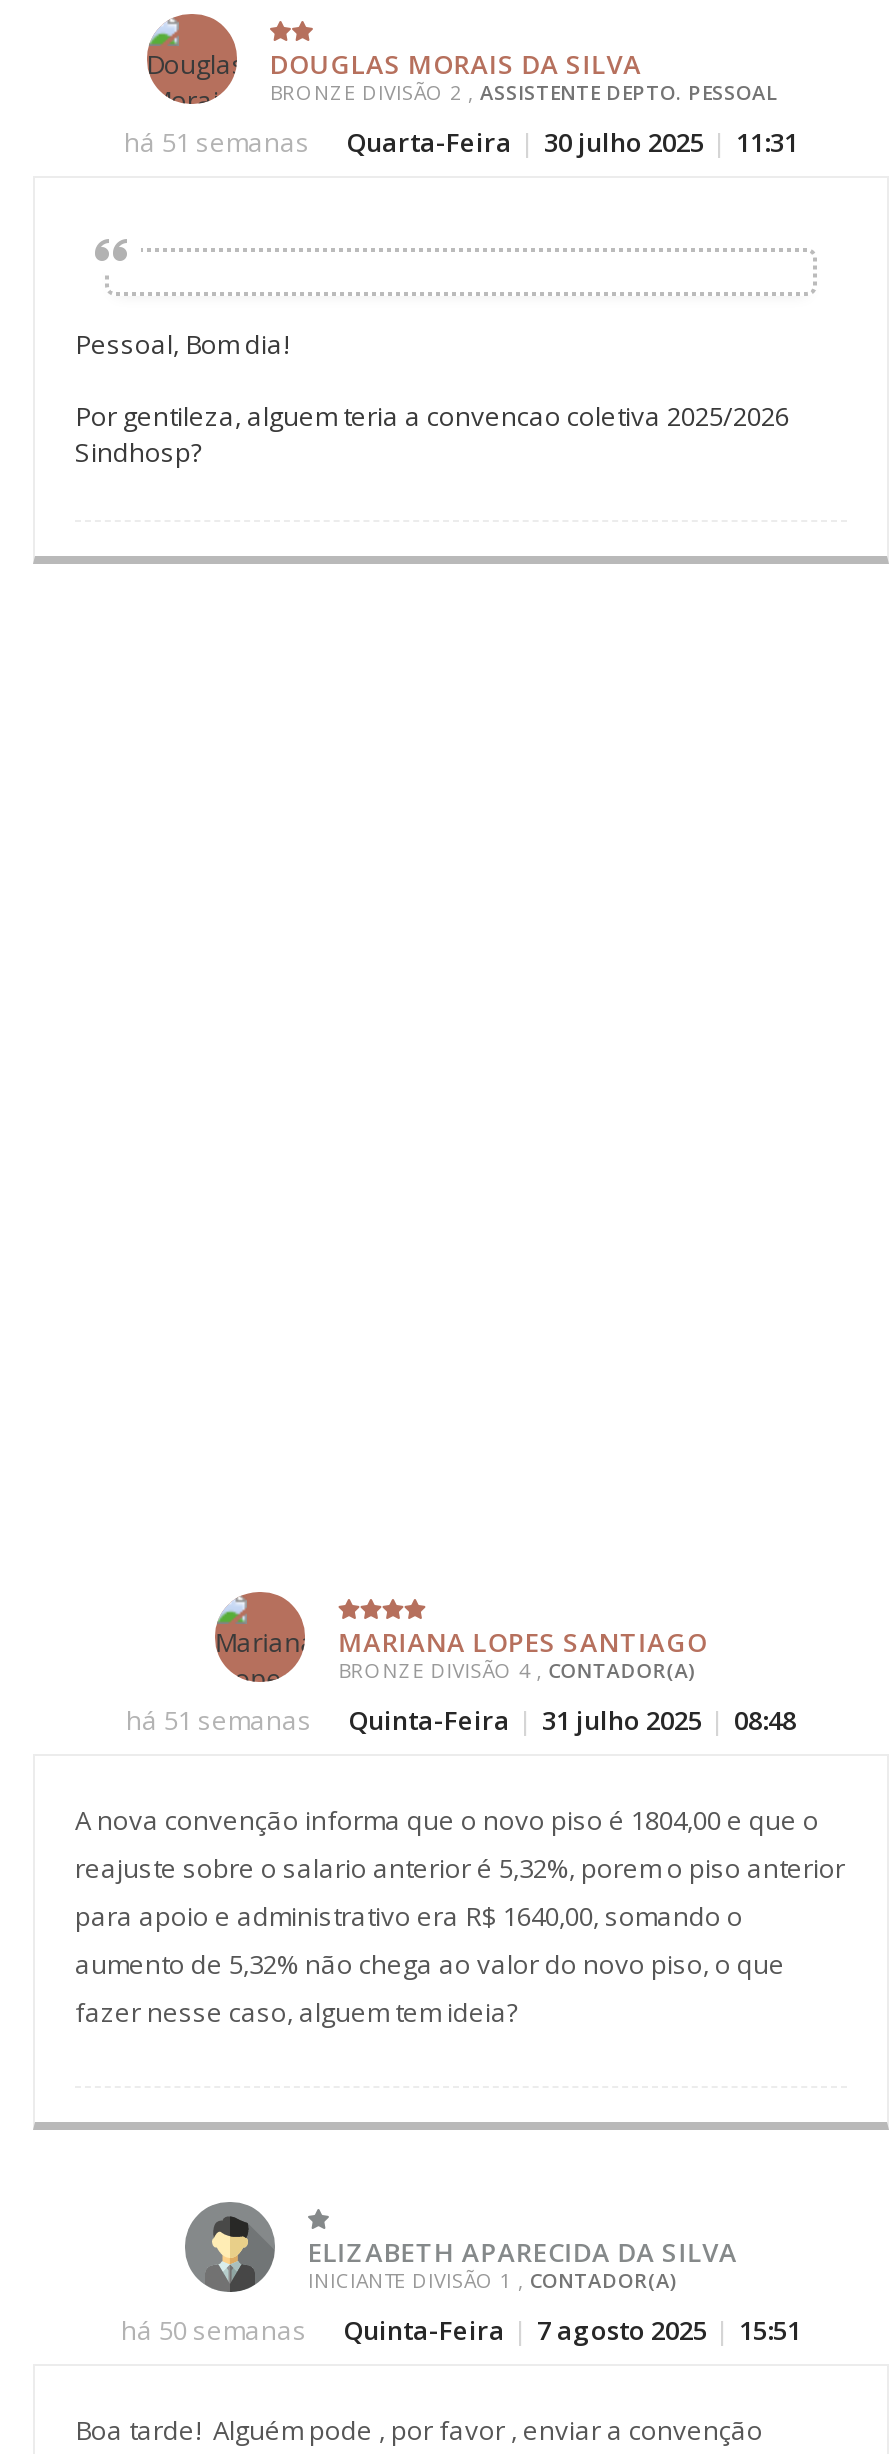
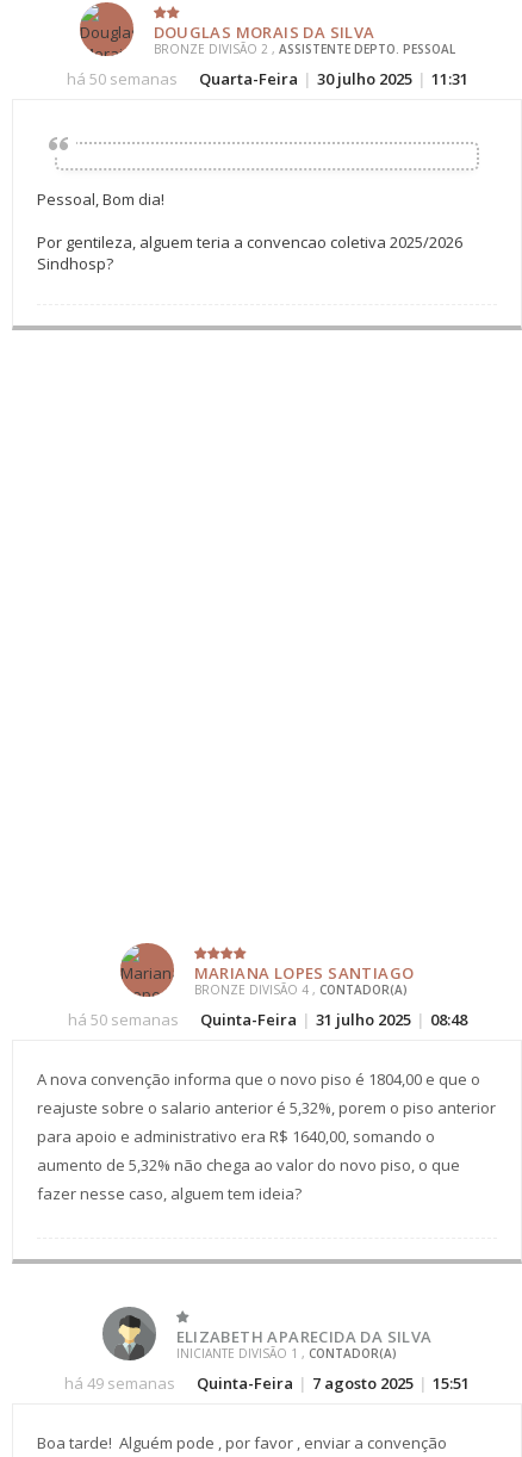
[124,124,310,160] há 51 semanas -> [66,68,177,89] há 50 semanas
[126,1702,312,1738] há 51 semanas -> [67,1009,178,1030] há 50 semanas
[121,2312,307,2348] há 50 semanas -> [64,1372,175,1394] há 49 semanas

